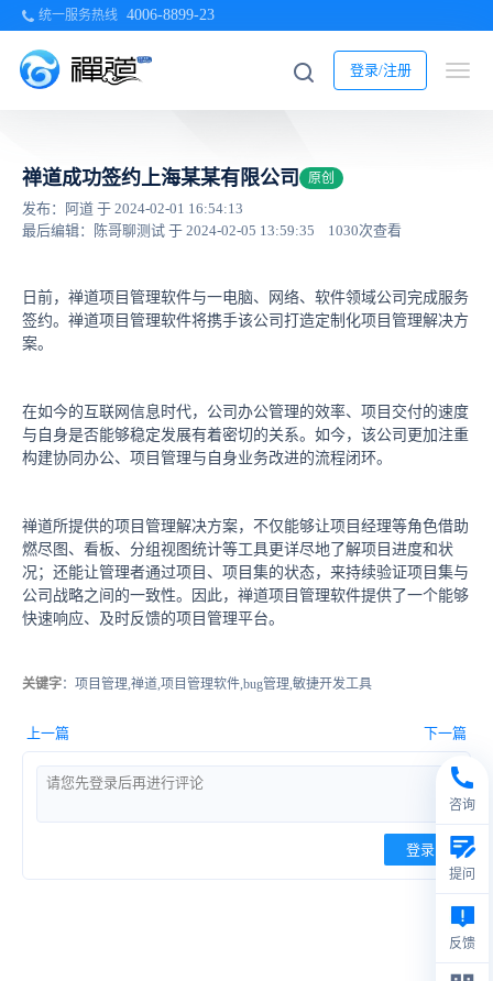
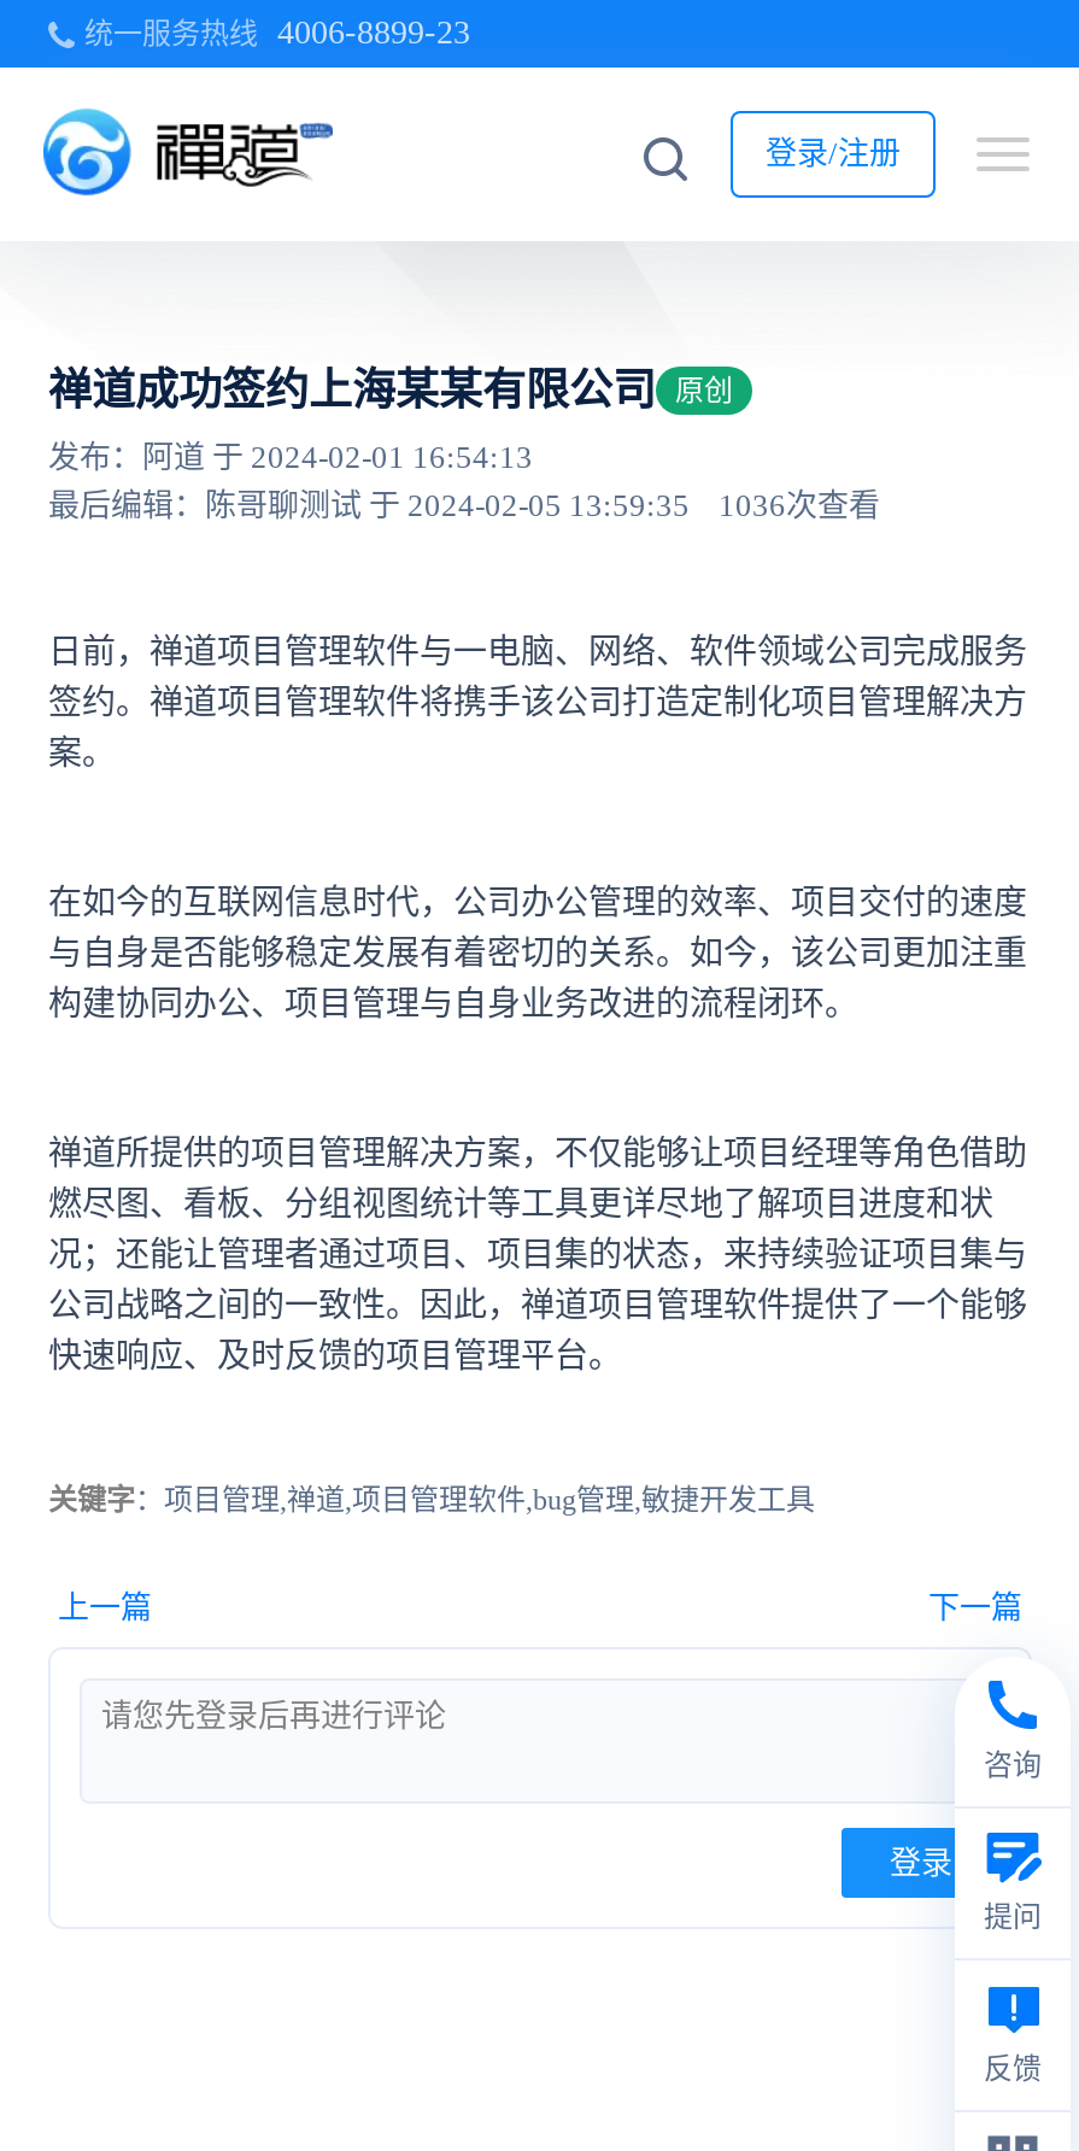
[22,222,402,239] 最后编辑：陈哥聊测试 于 2024-02-05 13:59:35 1030次查看 -> [48,487,880,523] 最后编辑：陈哥聊测试 于 2024-02-05 13:59:35 1036次查看

